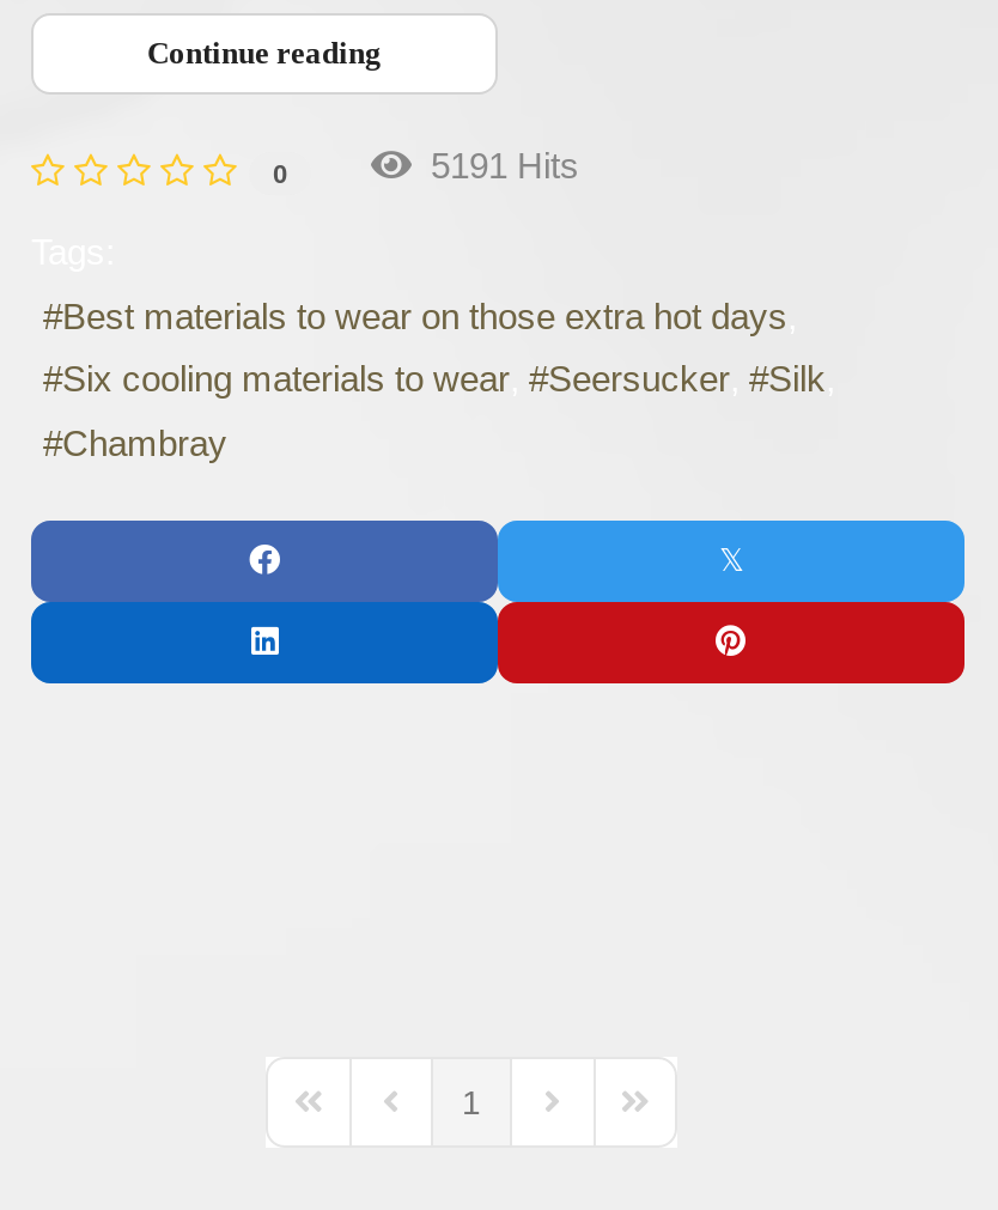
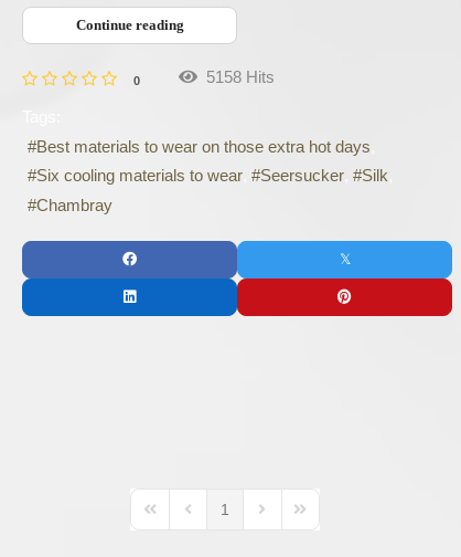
[412,146,579,186] 5191 Hits -> [197,68,275,87] 5158 Hits

